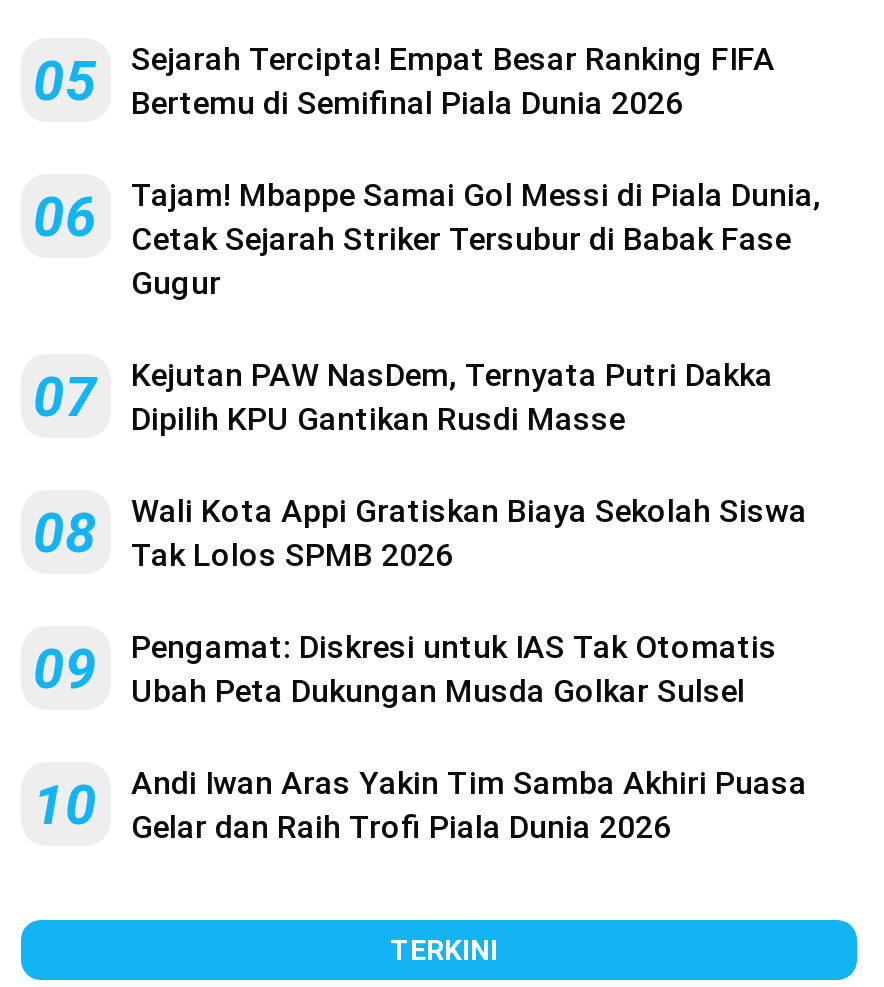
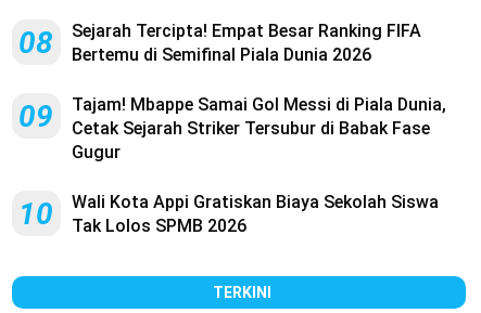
[33,39,775,121] 05 Sejarah Tercipta! Empat Besar Ranking FIFA Bertemu di Semifinal Piala Dunia 2026 -> [18,20,421,65] 08 Sejarah Tercipta! Empat Besar Ranking FIFA Bertemu di Semifinal Piala Dunia 2026
[33,175,821,257] 06 Tajam! Mbappe Samai Gol Messi di Piala Dunia, Cetak Sejarah Striker Tersubur di Babak Fase -> [18,94,446,138] 09 Tajam! Mbappe Samai Gol Messi di Piala Dunia, Cetak Sejarah Striker Tersubur di Babak Fase
[33,355,773,565] 07 | Kejutan PAW NasDem, Ternyata Putri Dakka | Dipilih KPU Gantikan Rusdi Masse | 08 -> [18,196,53,231] 10
[33,627,807,845] 09 | Pengamat: Diskresi untuk IAS Tak Otomatis | Ubah Peta Dukungan Musda Golkar Sulsel | 10 | Andi Iwan Aras Yakin Tim Samba Akhiri Puasa | Gelar dan Raih Trofi Piala Dunia 2026 -> none

